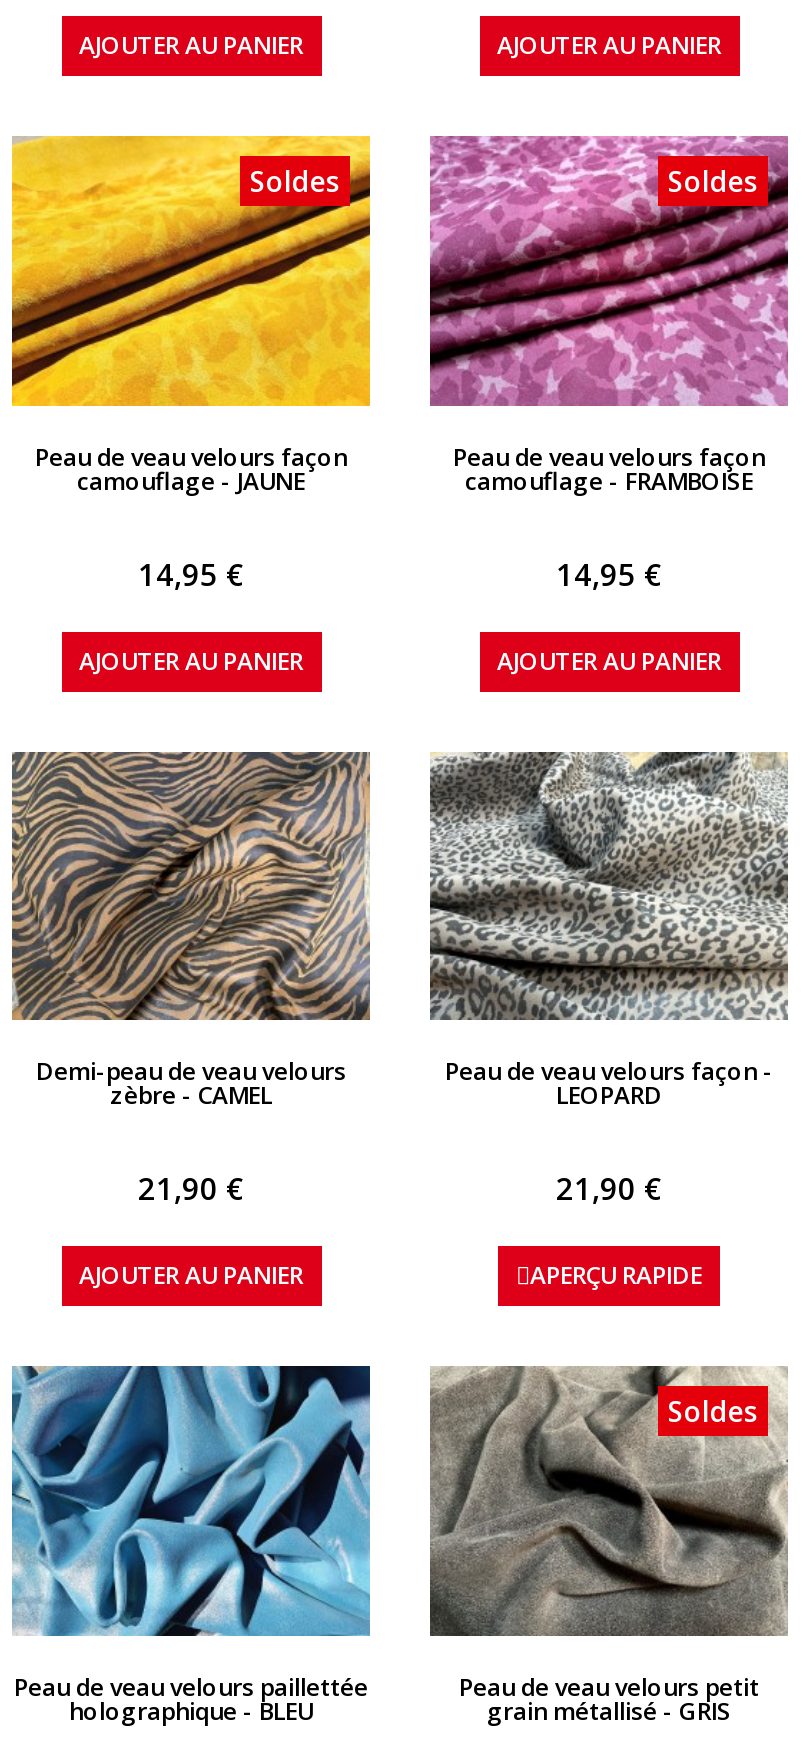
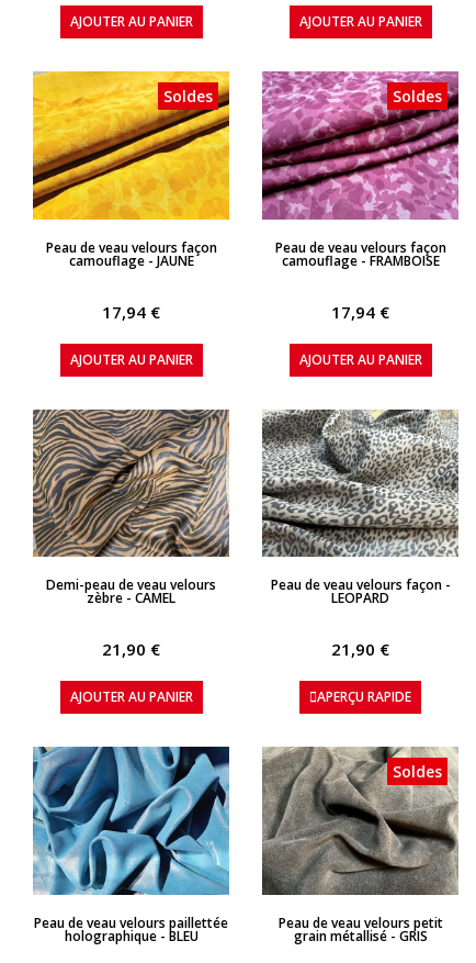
[138,554,244,594] 14,95 € -> [102,301,160,323] 17,94 €
[556,554,662,594] 14,95 € -> [331,301,389,323] 17,94 €

